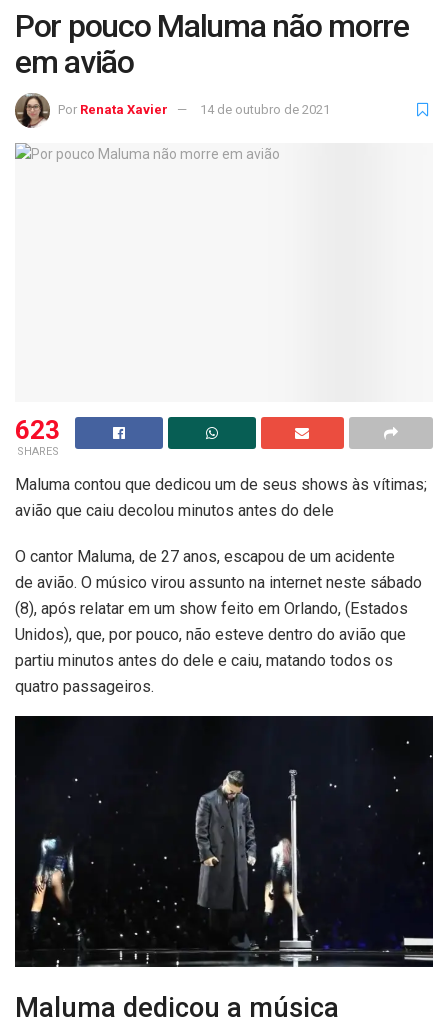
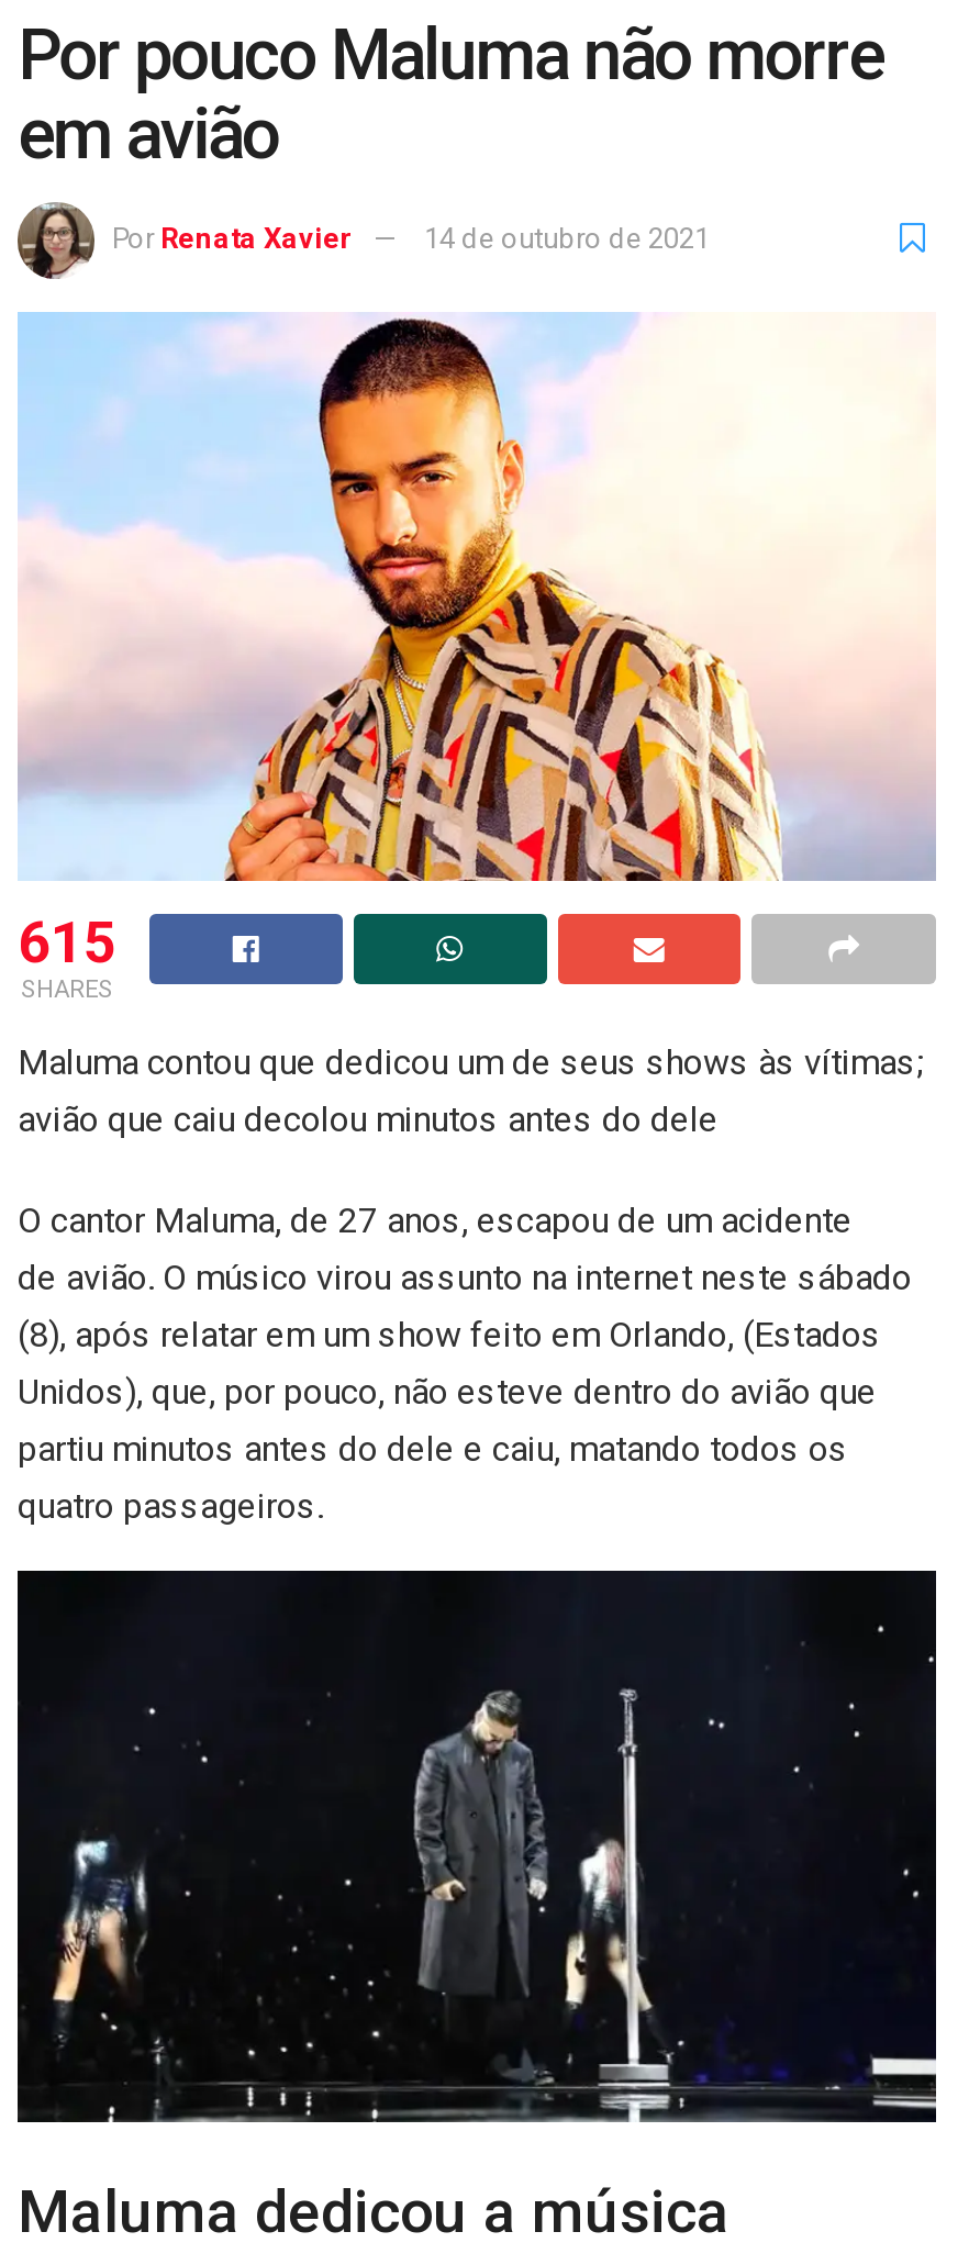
none -> [18,312,936,883] [image]
[15,415,60,445] 623 -> [18,909,116,975] 615

